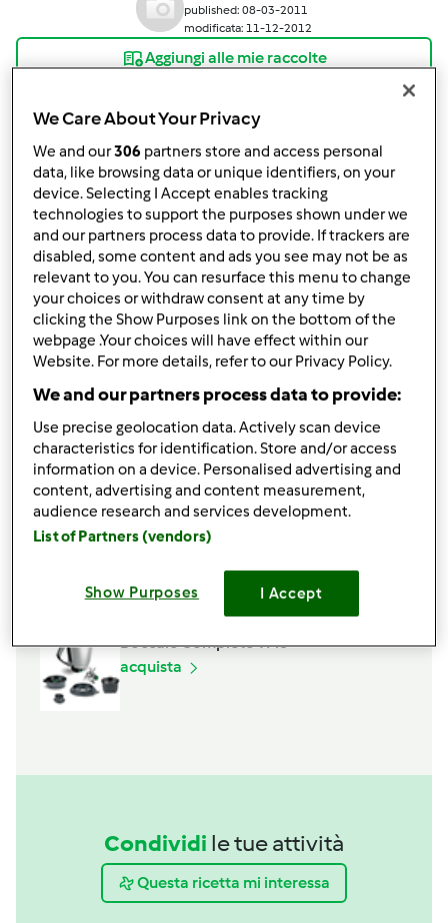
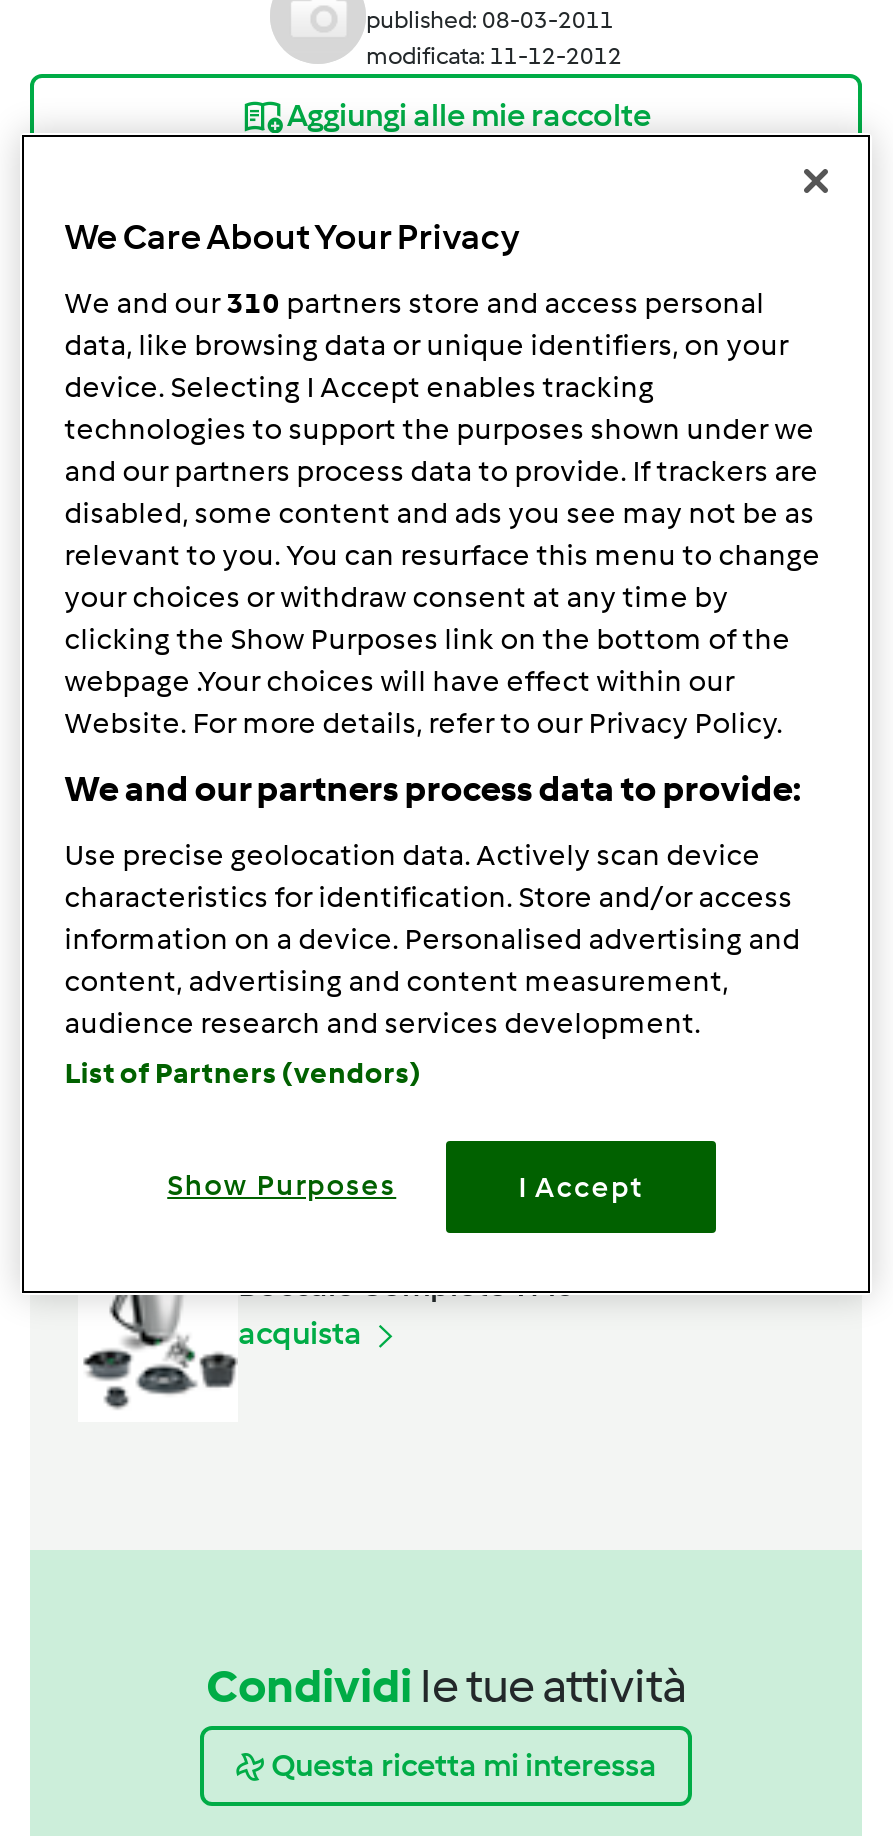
[33,142,383,160] We and our306 partners store and access personal -> [64,285,764,321] We and our310 partners store and access personal

